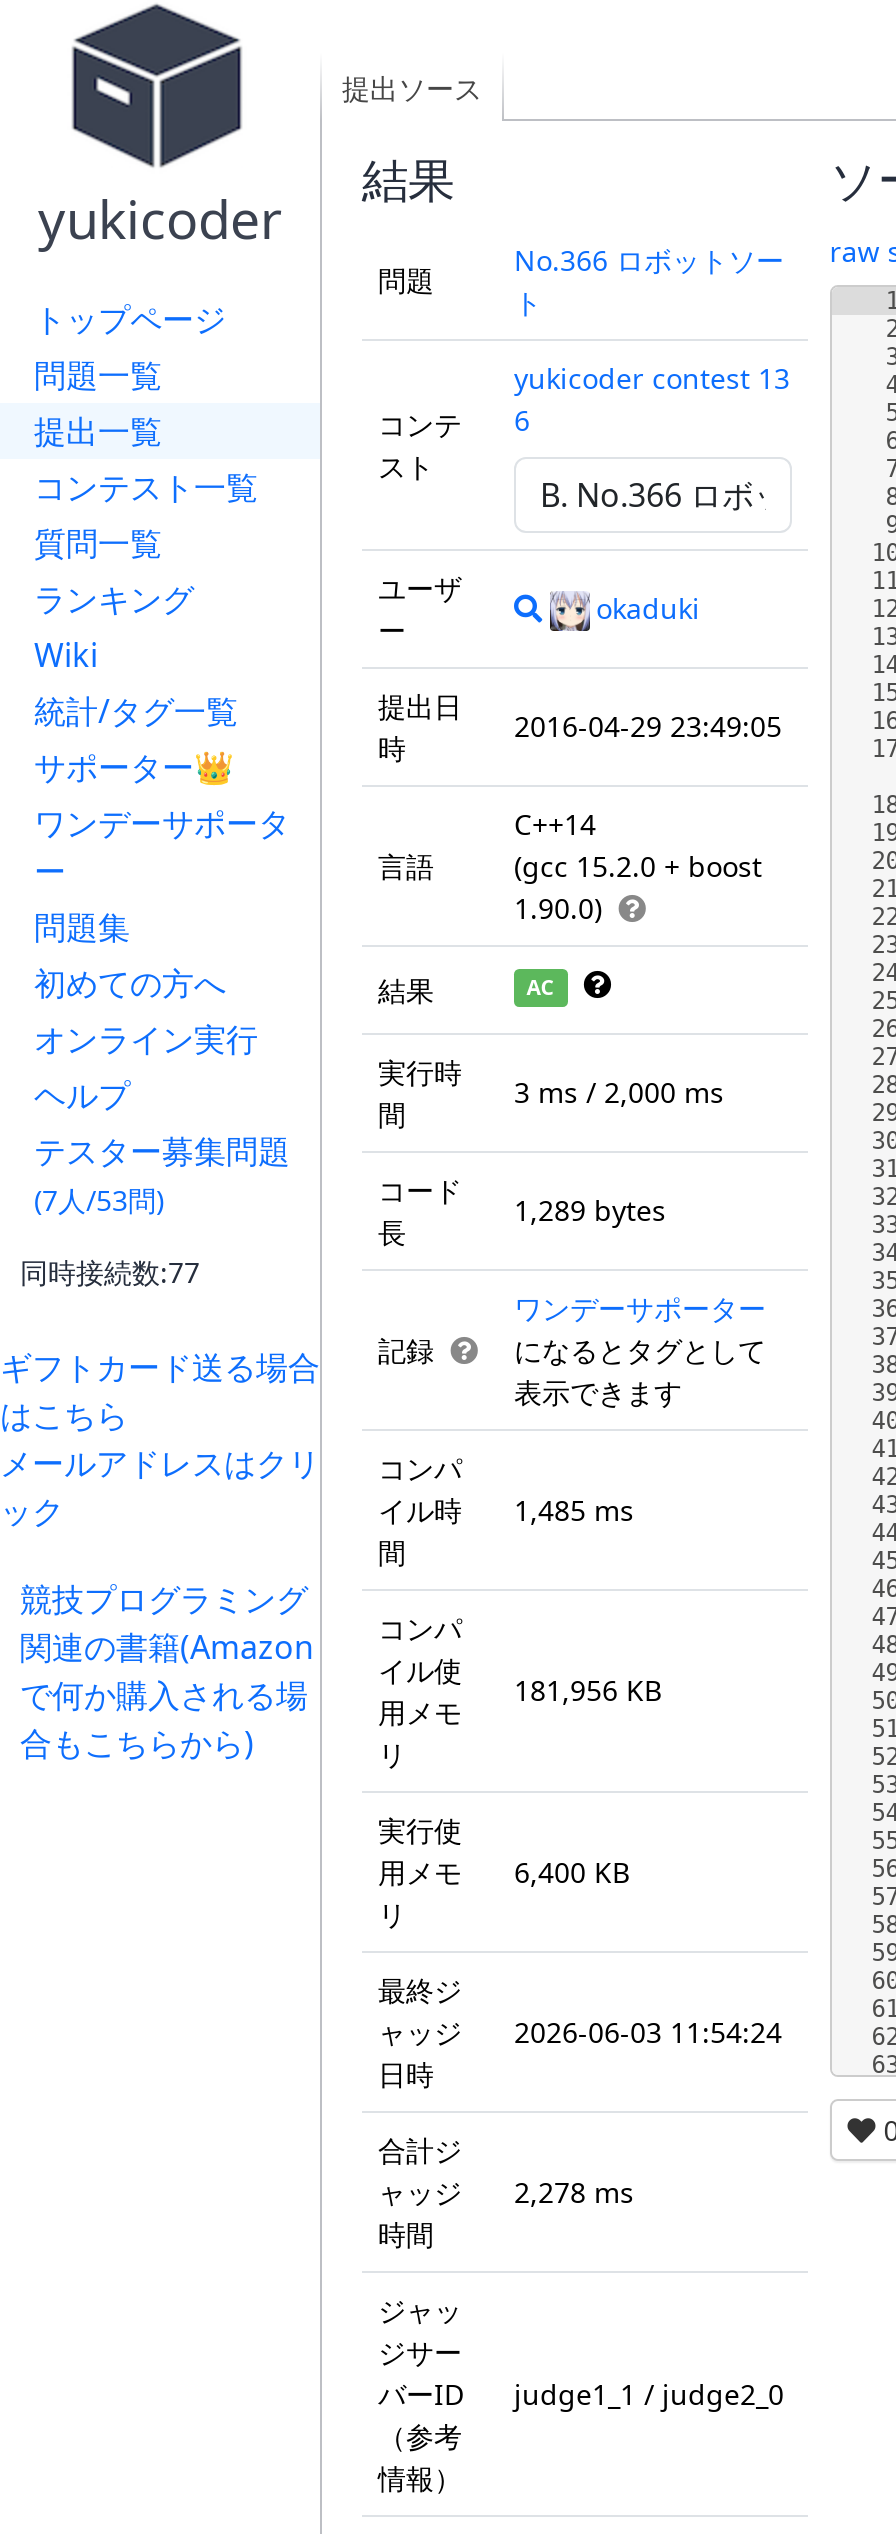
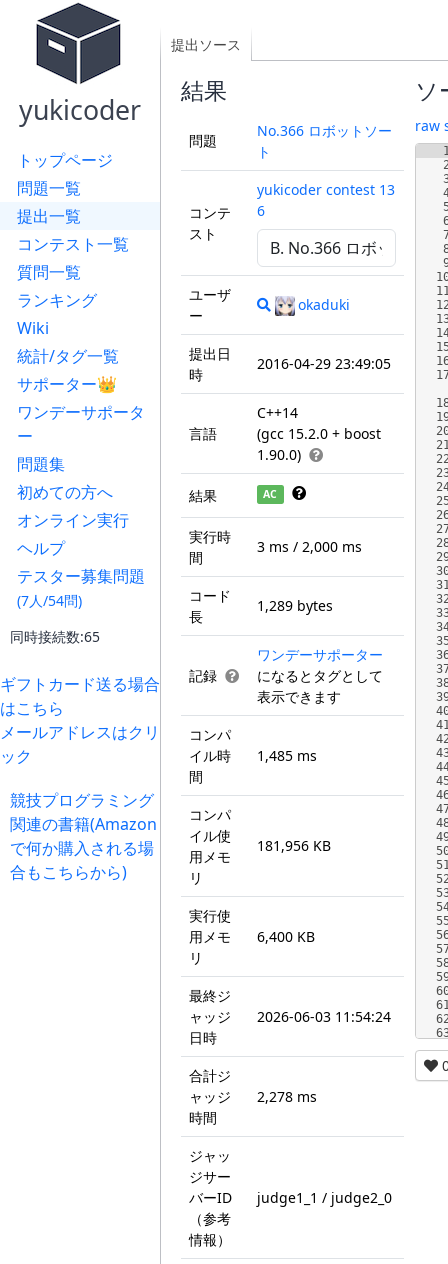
[34,1181,164,1219] (7人/53問) -> [17,591,82,610] (7人/54問)
[20,1253,200,1291] 同時接続数:77 -> [10,627,100,646] 同時接続数:65

